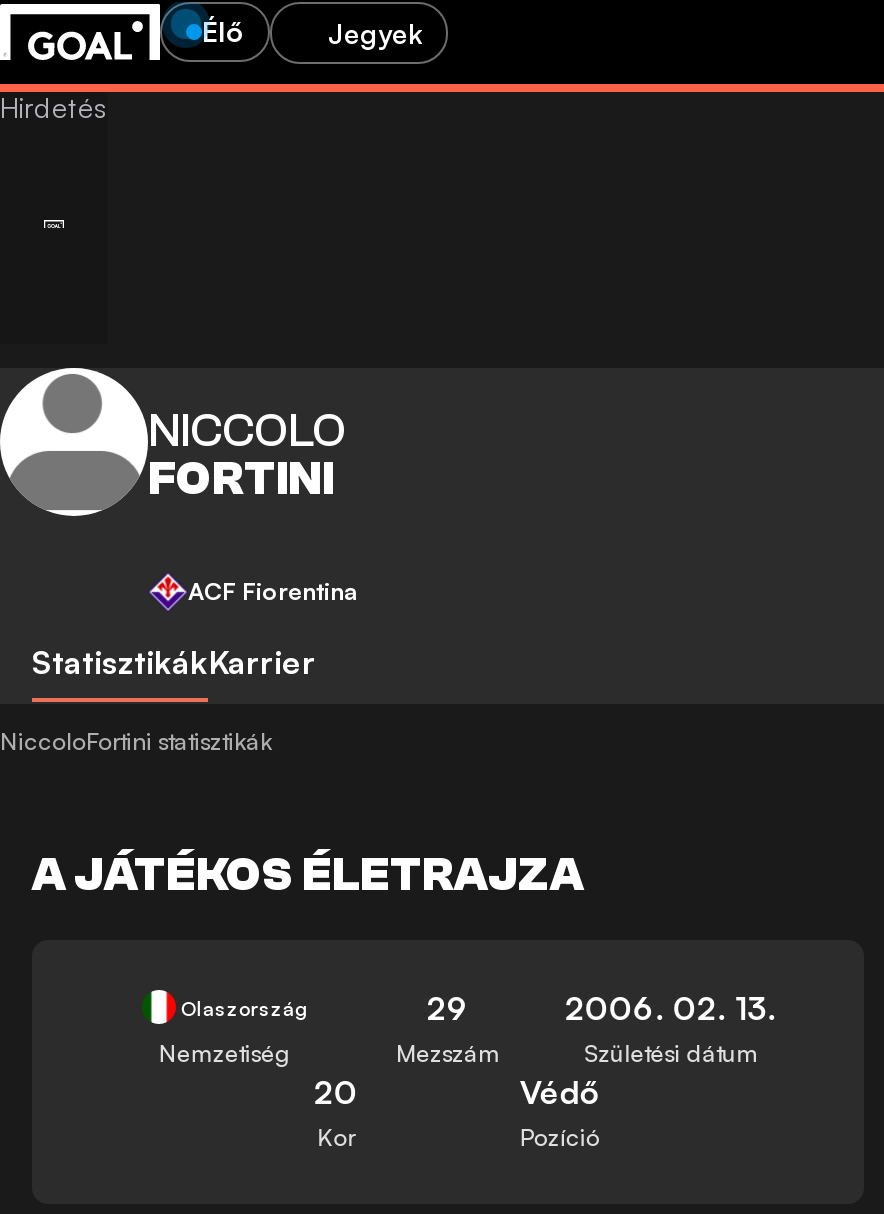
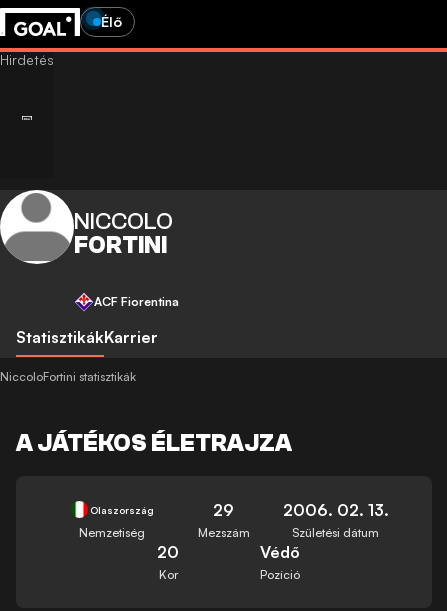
[328,15,422,49] Jegyek -> none

